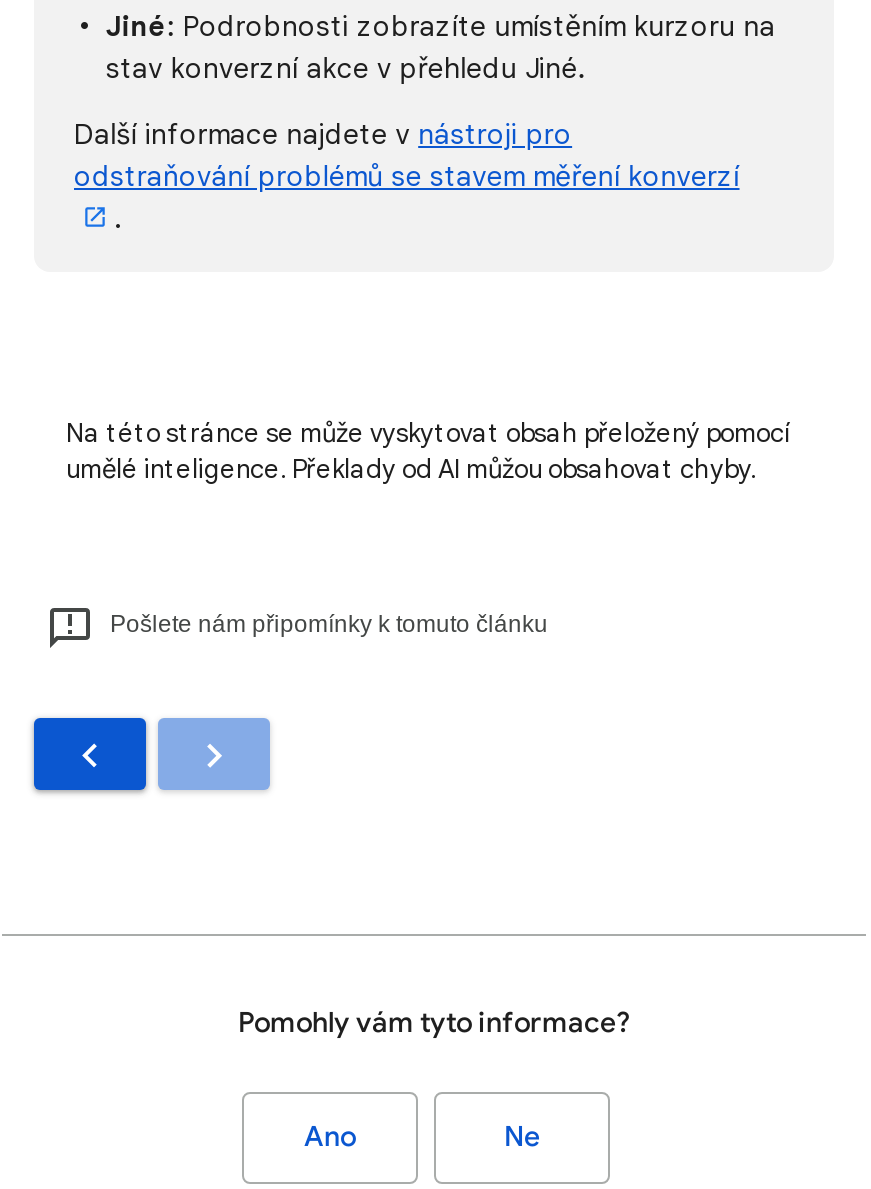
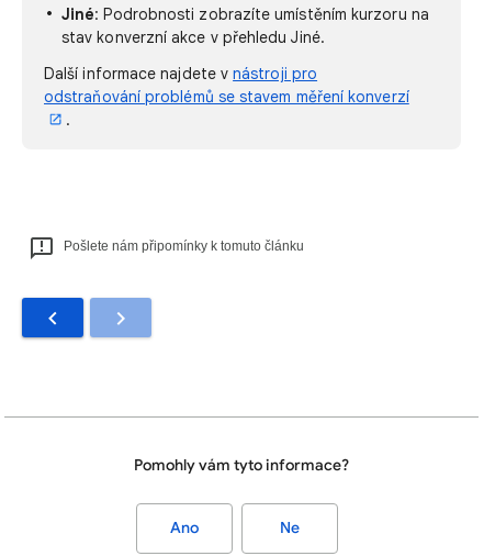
[66,416,790,486] Na této stránce se může vyskytovat obsah přeložený pomocí | umělé inteligence. Překlady od AI můžou obsahovat chyby. -> none

